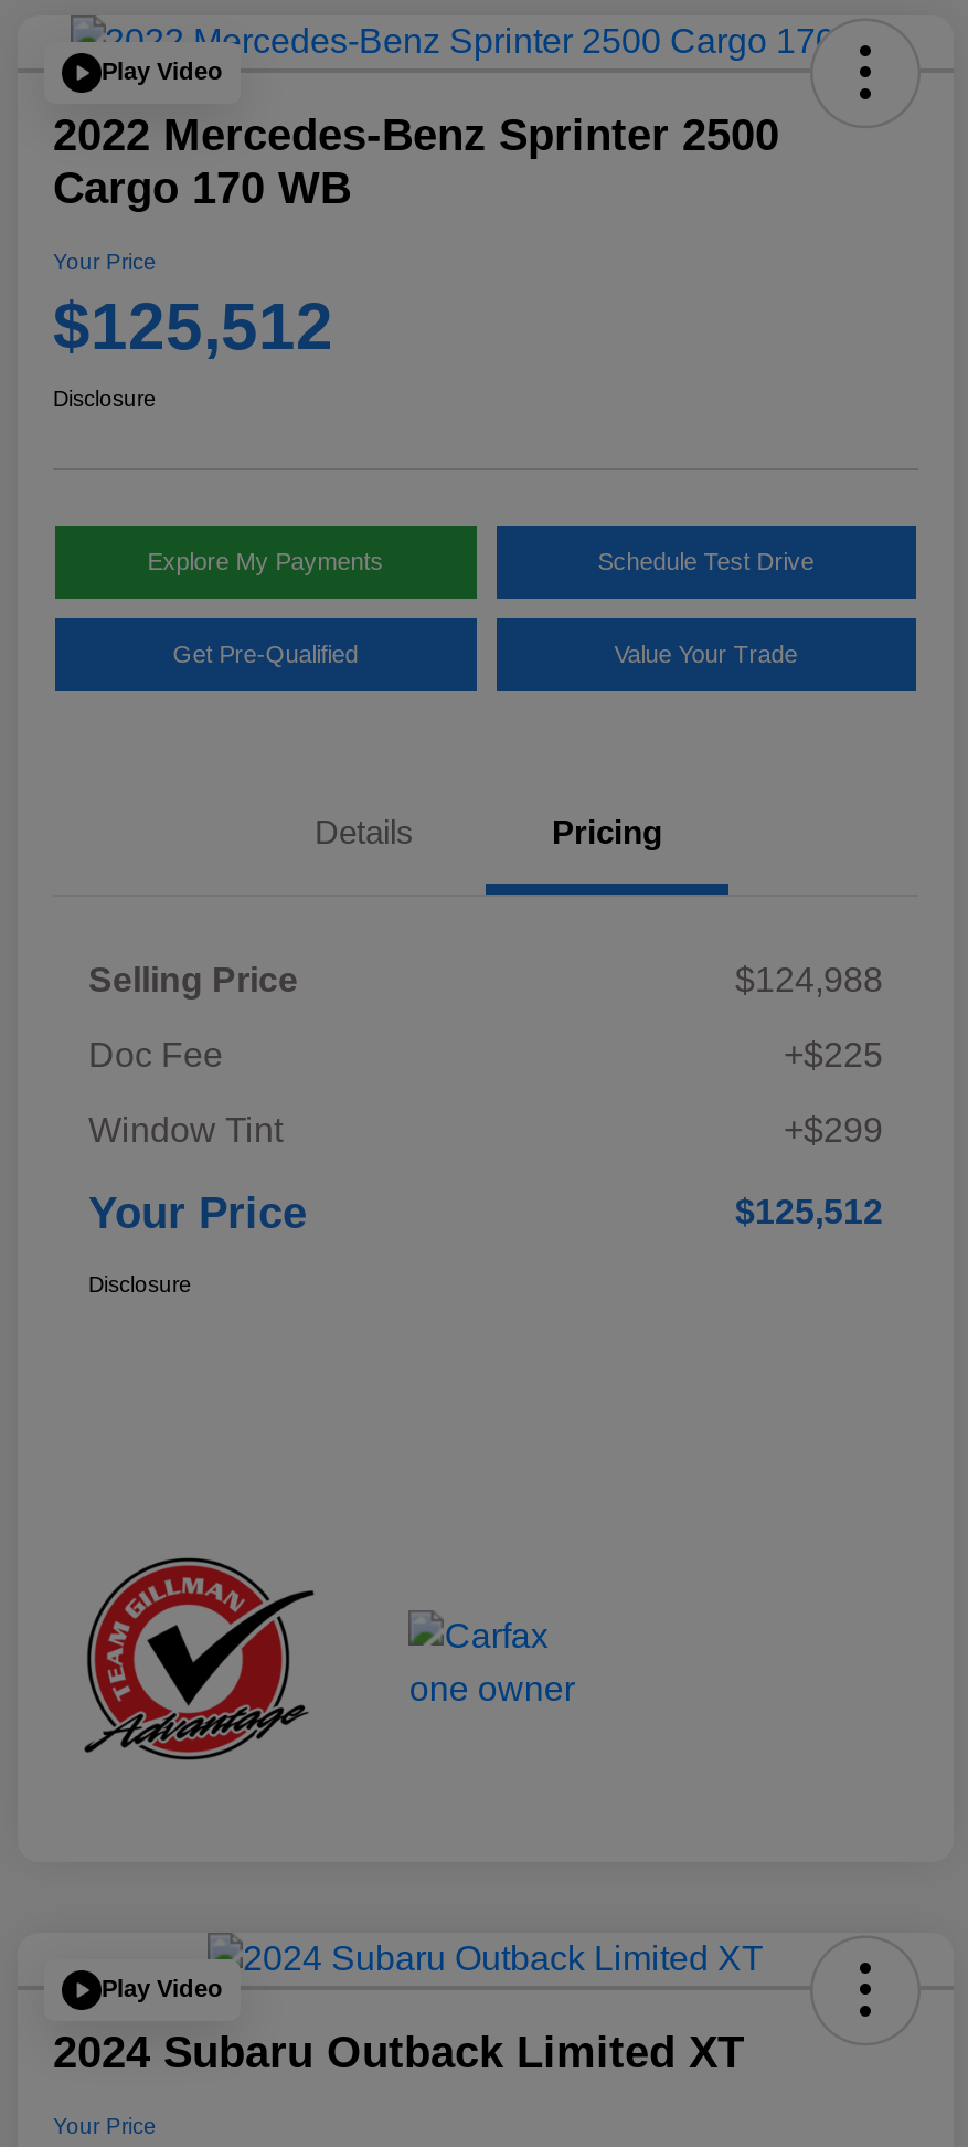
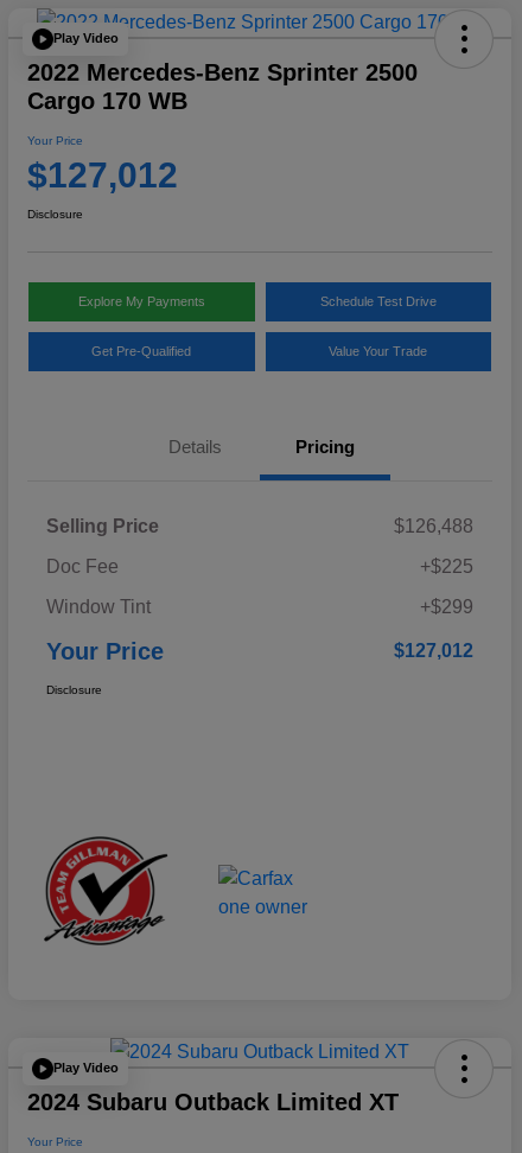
[53,289,333,362] $125,512 -> [27,155,178,194] $127,012
[735,960,883,998] $124,988 -> [394,516,473,536] $126,488
[735,1192,883,1230] $125,512 -> [394,640,473,660] $127,012

